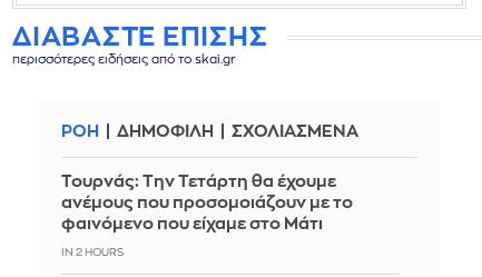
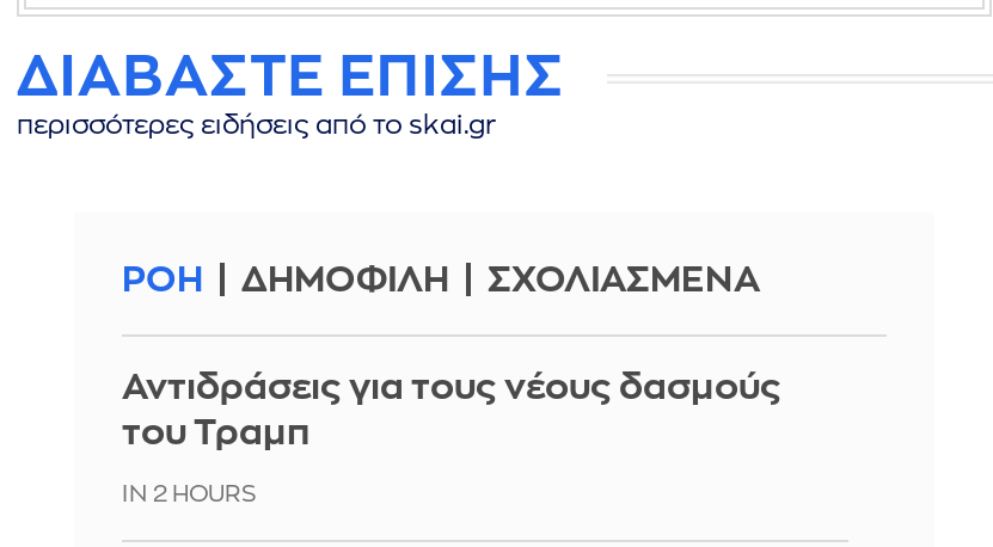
[61,173,353,232] Τουρνάς: Την Τετάρτη θα έχουμε | ανέμους που προσομοιάζουν με το | φαινόμενο που είχαμε στο Μάτι -> [122,369,781,450] Αντιδράσεις για τους νέους δασμούς | του Τραμπ

